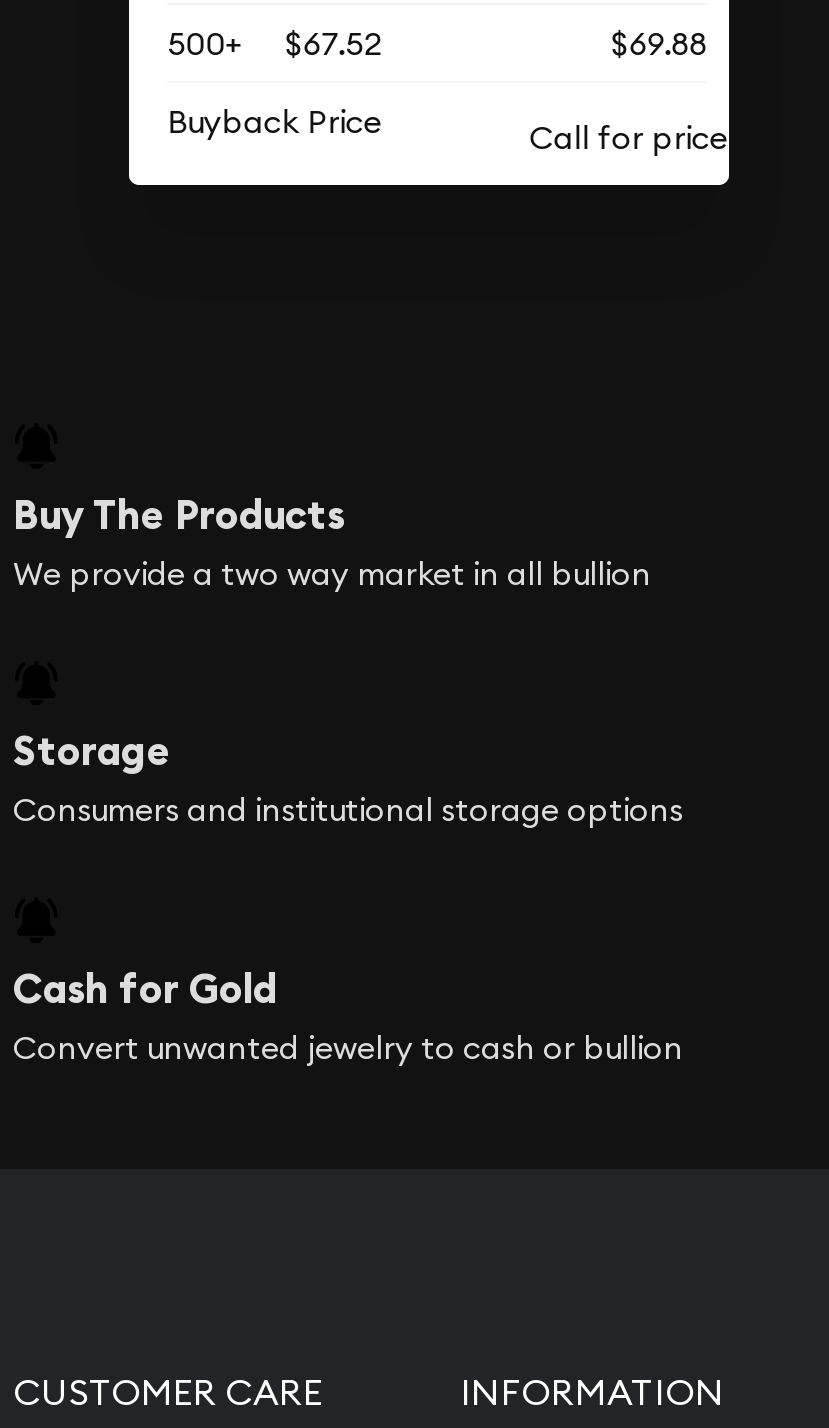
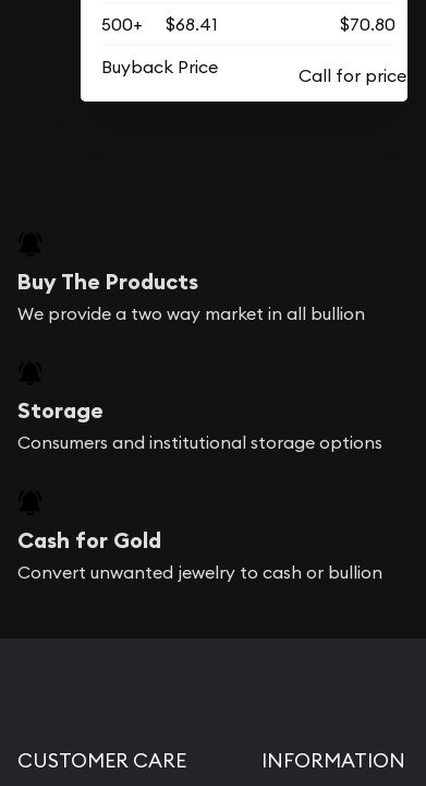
[167,24,381,64] 500+ $67.52 -> [102,14,218,35] 500+ $68.41
[611,24,707,64] $69.88 -> [340,14,396,35] $70.80

